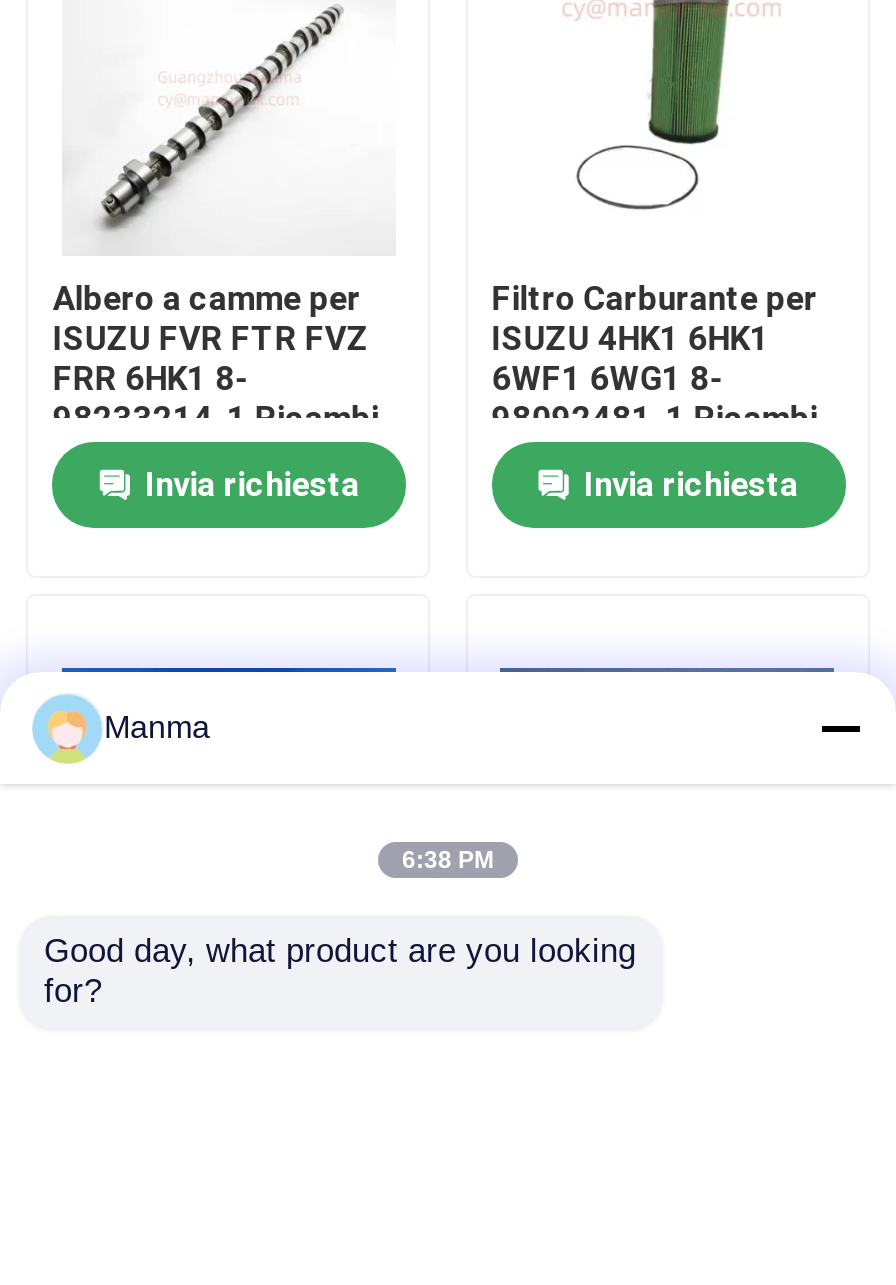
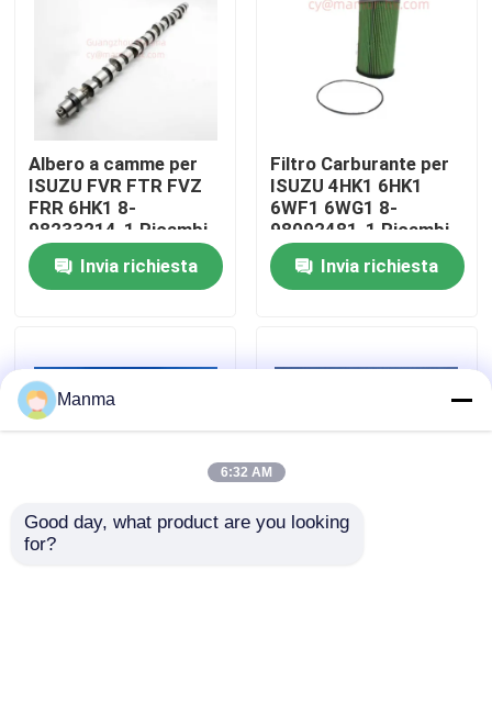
[402,846,494,874] 6:38 PM -> [220,465,272,480] 6:32 AM

